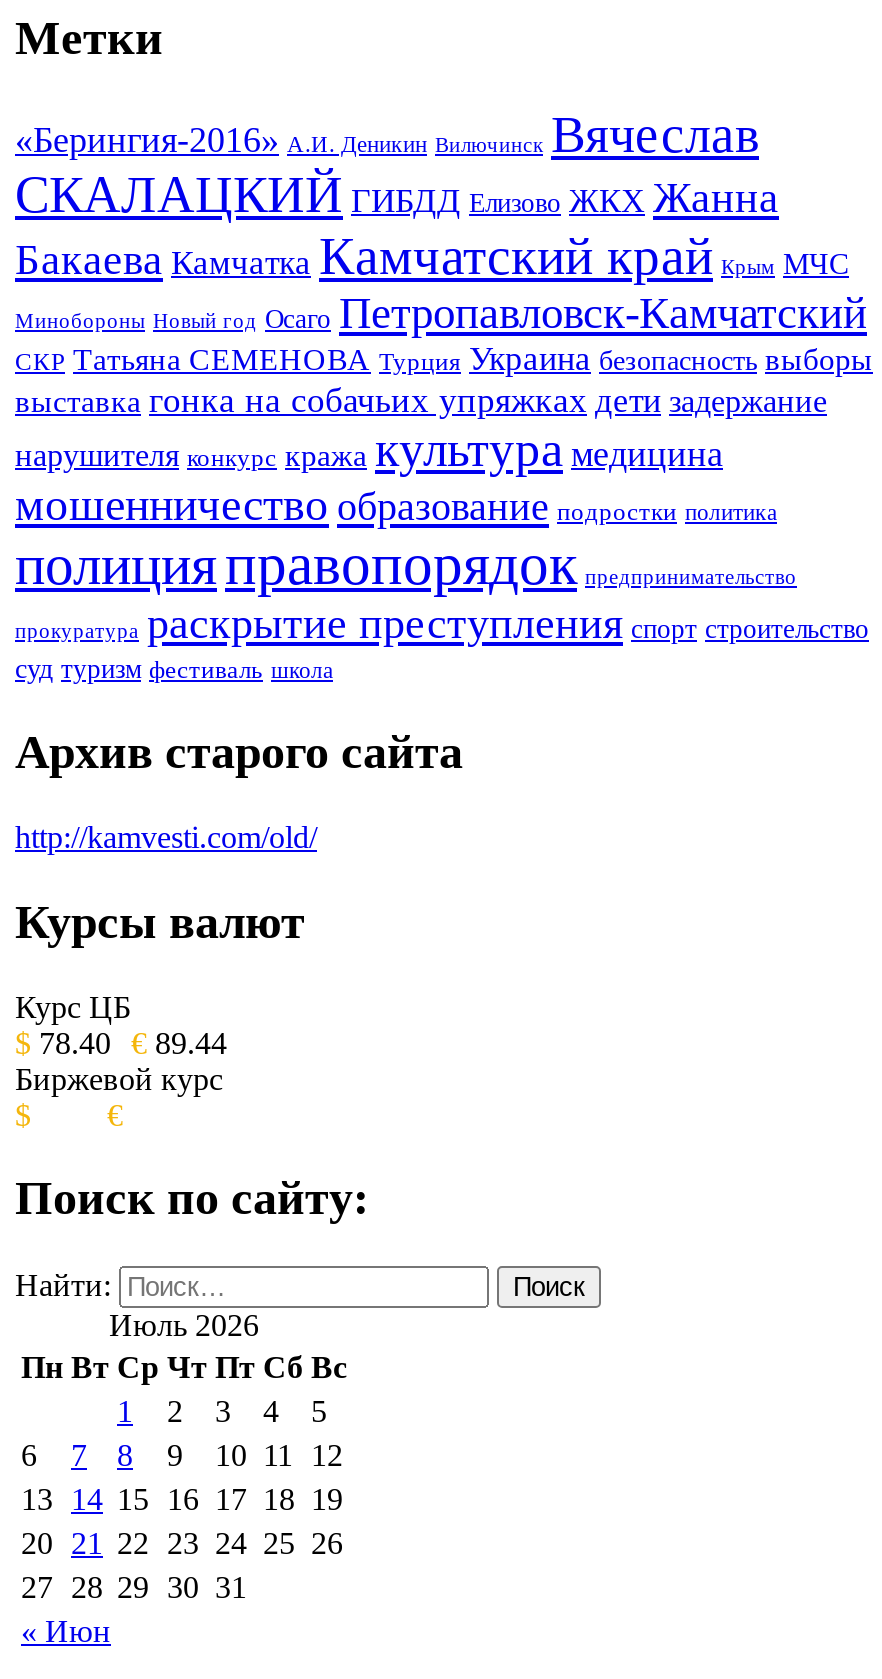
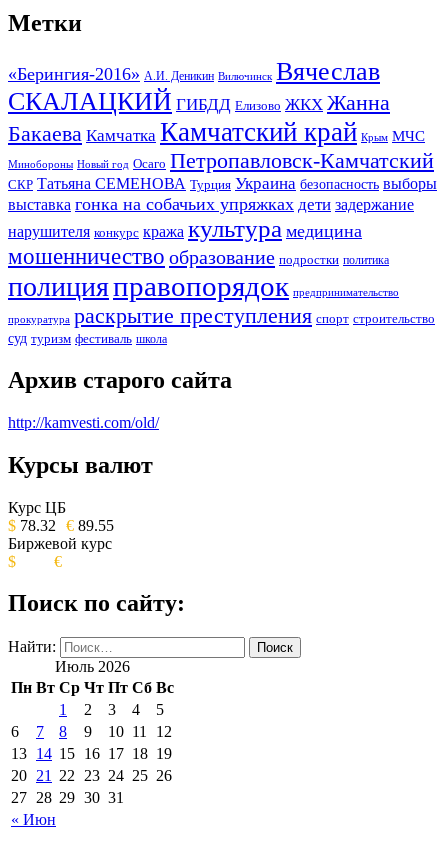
[15,1025,227,1059] $ 78.40 € 89.44 -> [8,516,114,533] $ 78.32 € 89.55

